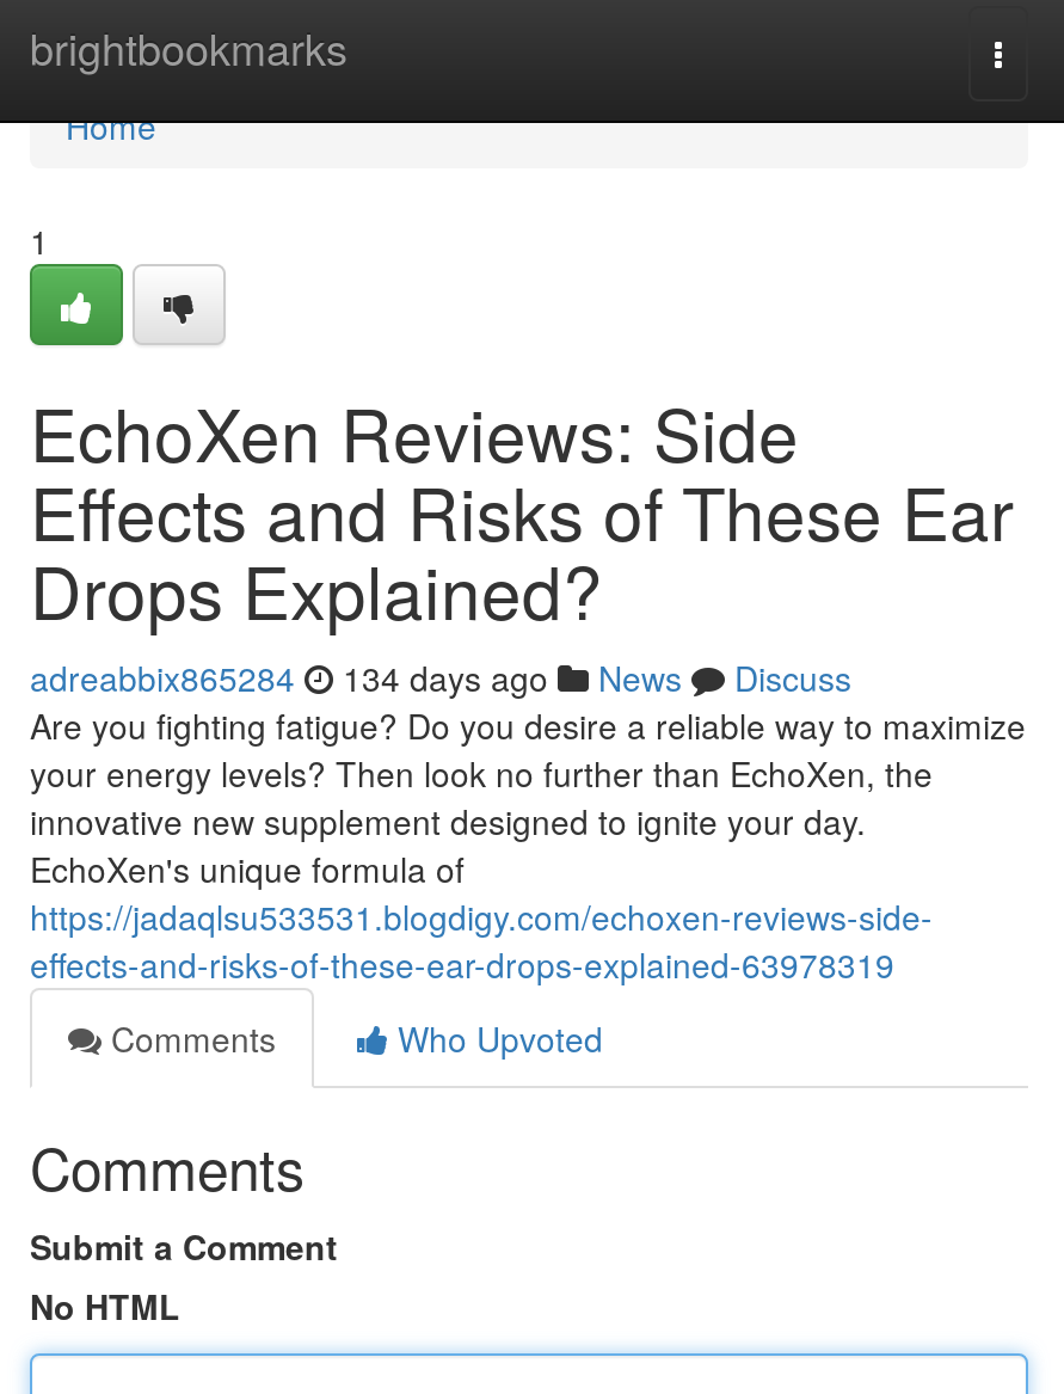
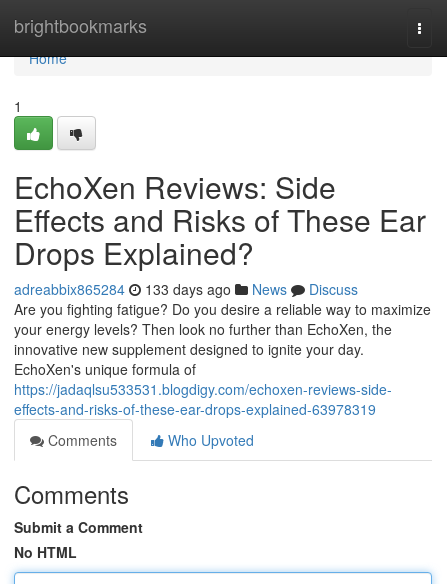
[30,653,851,701] adreabbix865284 134 days ago News Discuss -> [14,279,358,299] adreabbix865284 133 days ago News Discuss

